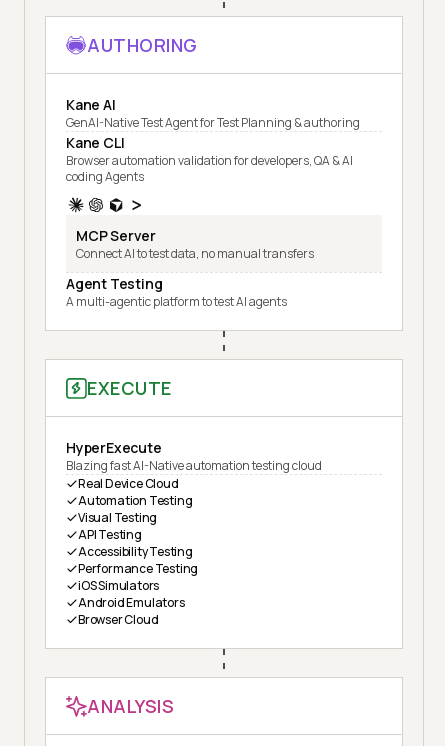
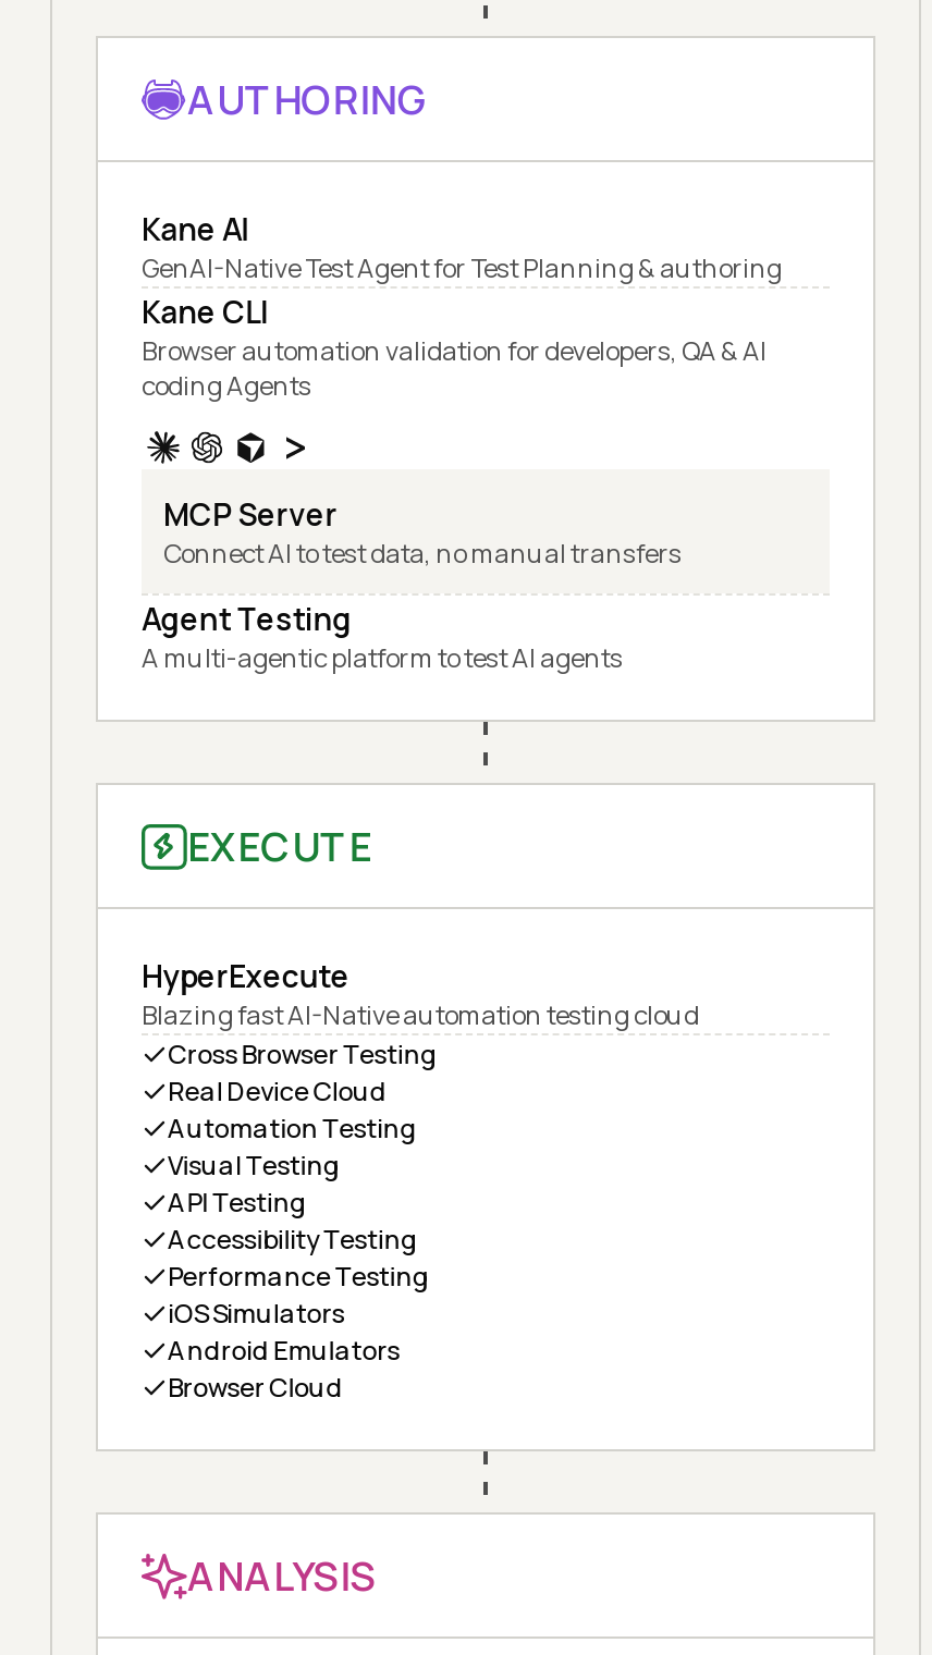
none -> [168,1036,437,1073] Cross Browser Testing

